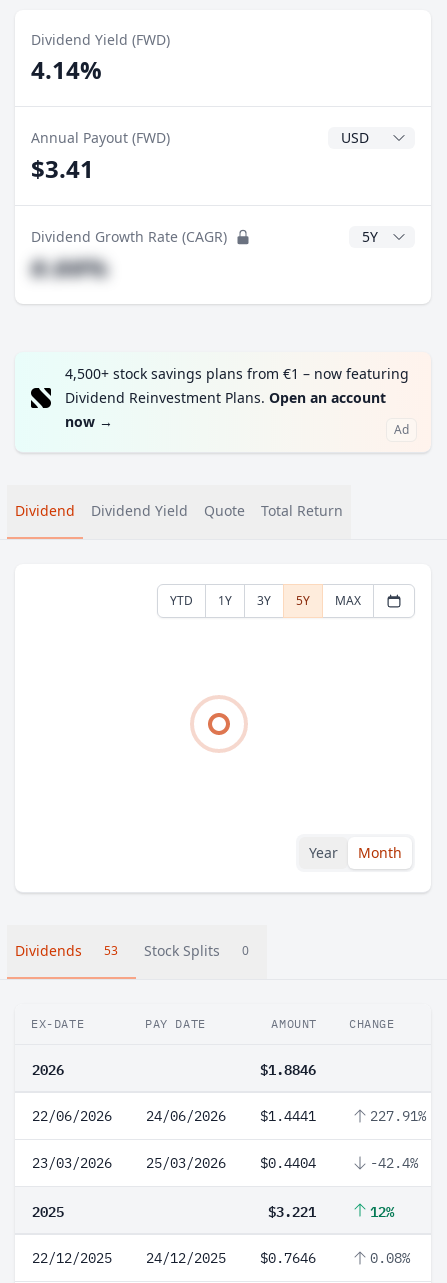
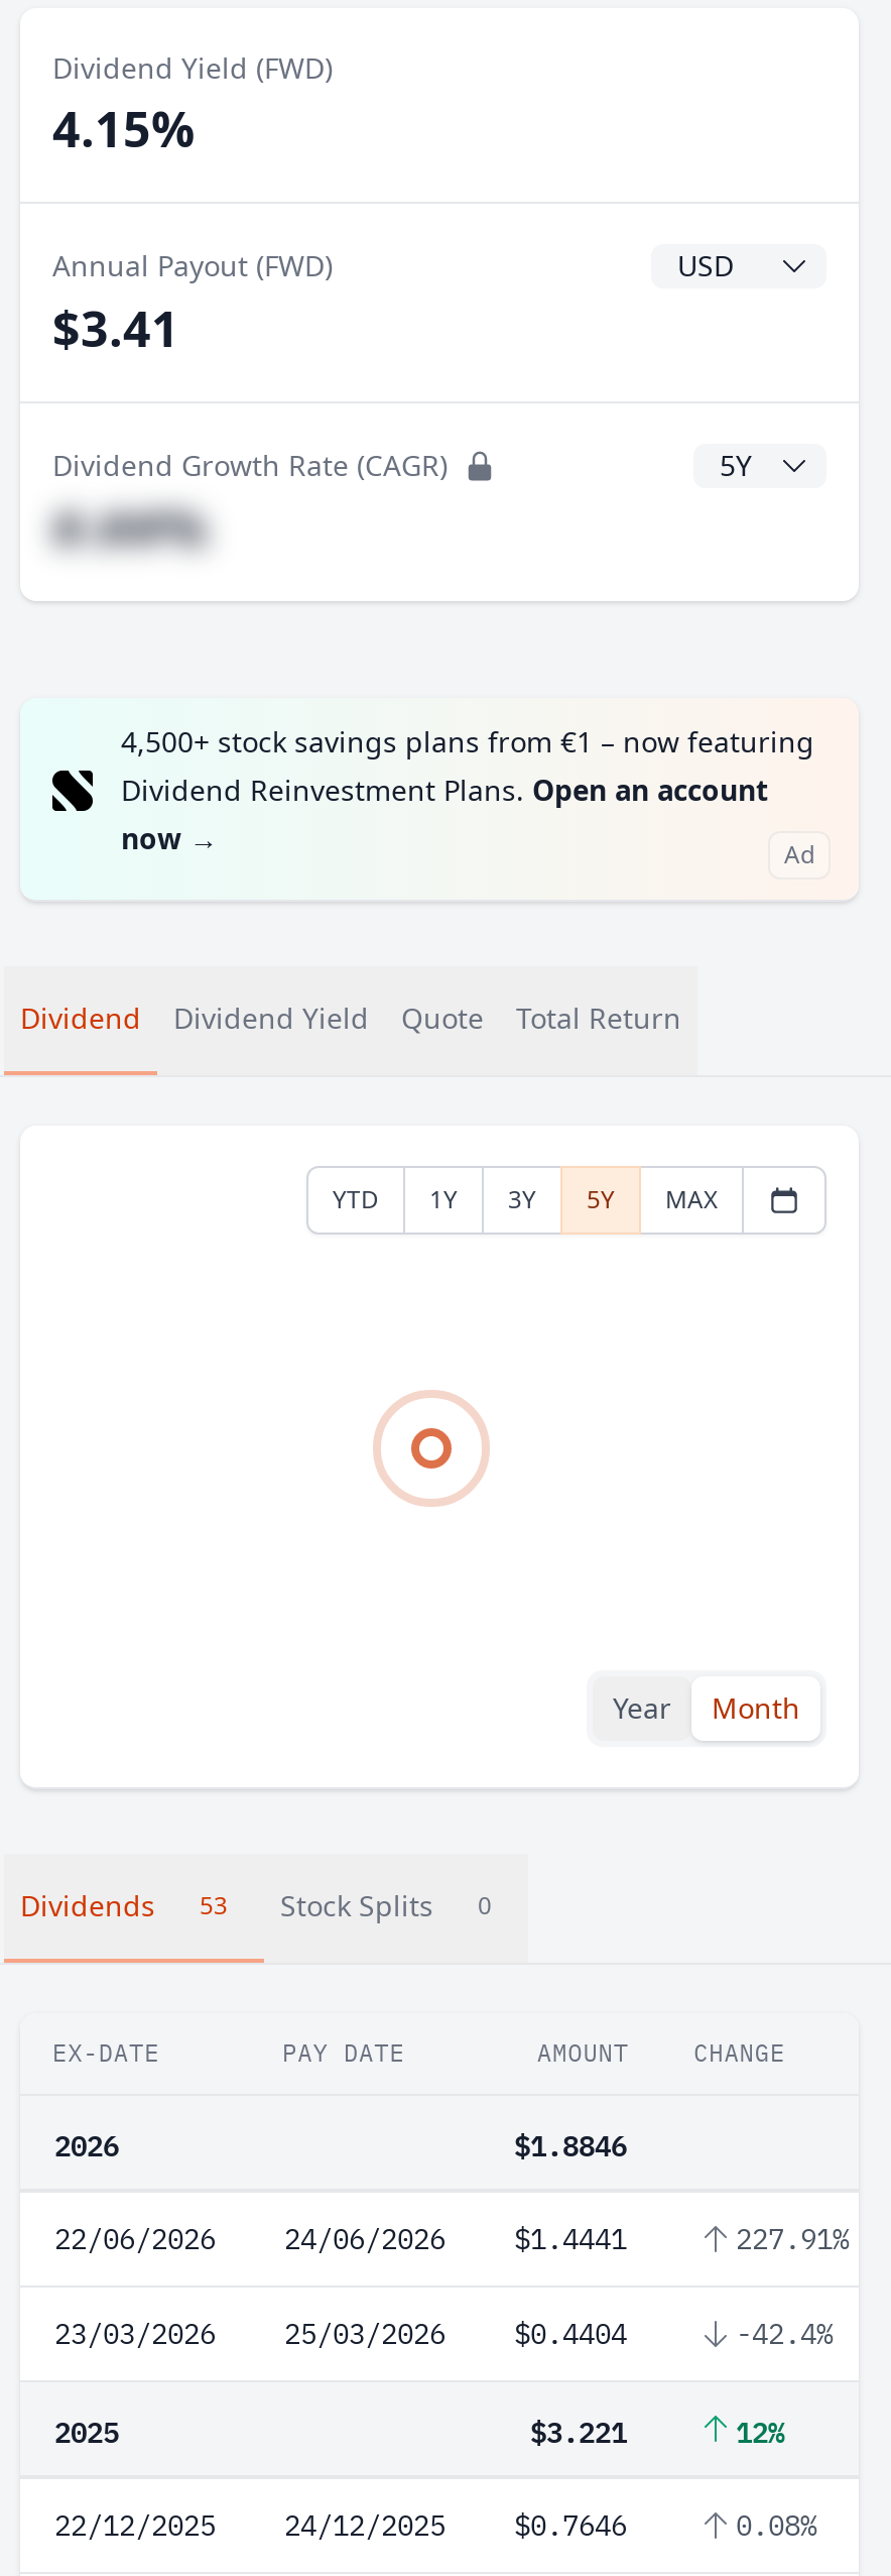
[31,53,102,86] 4.14% -> [52,95,196,161] 4.15%

